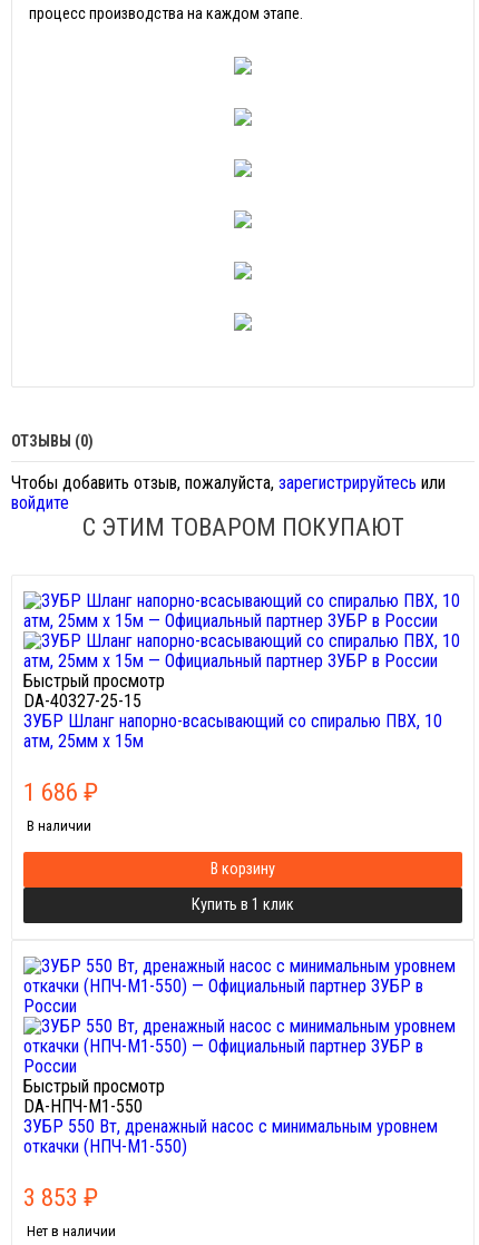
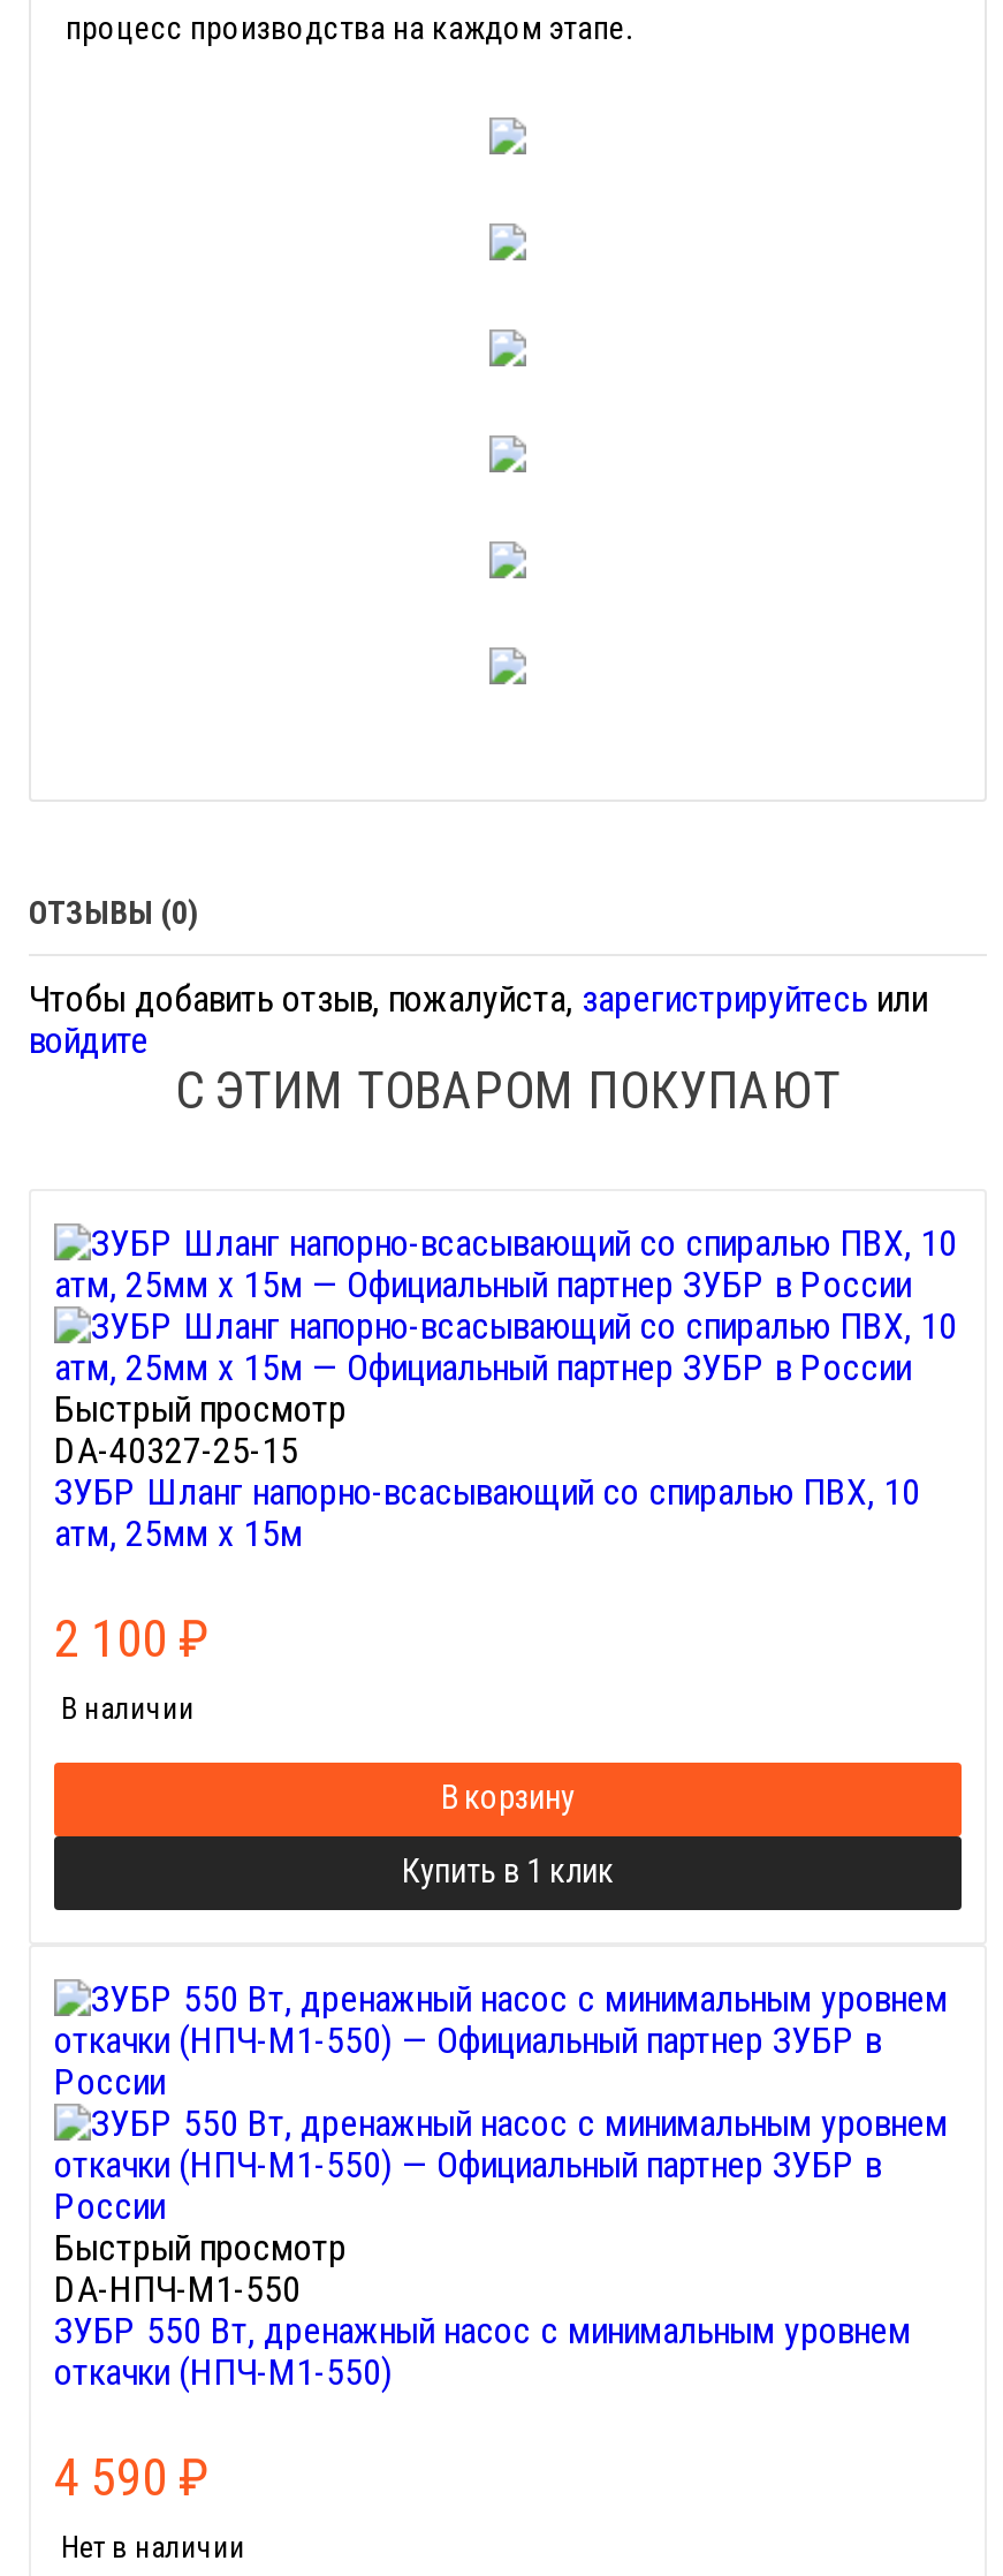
[23,777,98,806] 1 686 ₽ -> [54,1608,208,1668] 2 100 ₽
[23,1182,98,1211] 3 853 ₽ -> [54,2447,208,2506] 4 590 ₽

